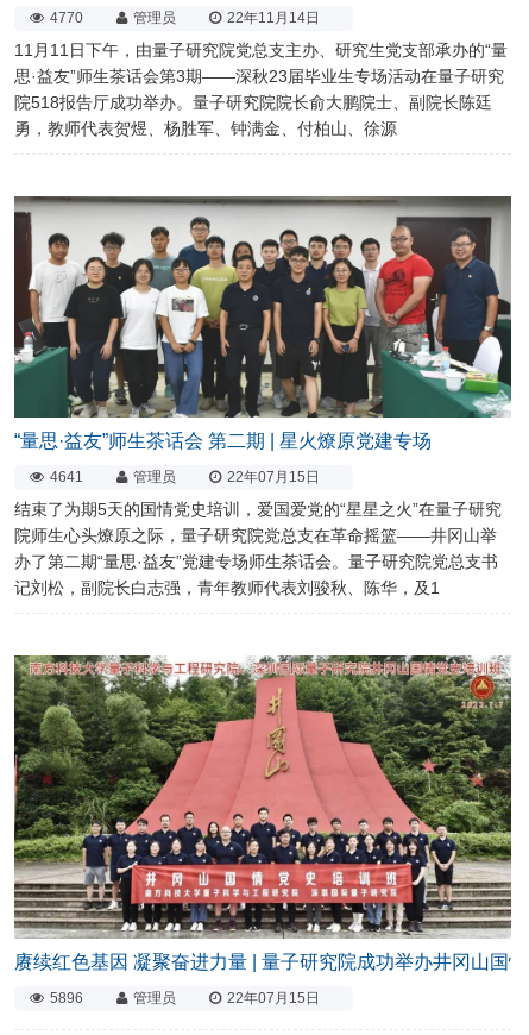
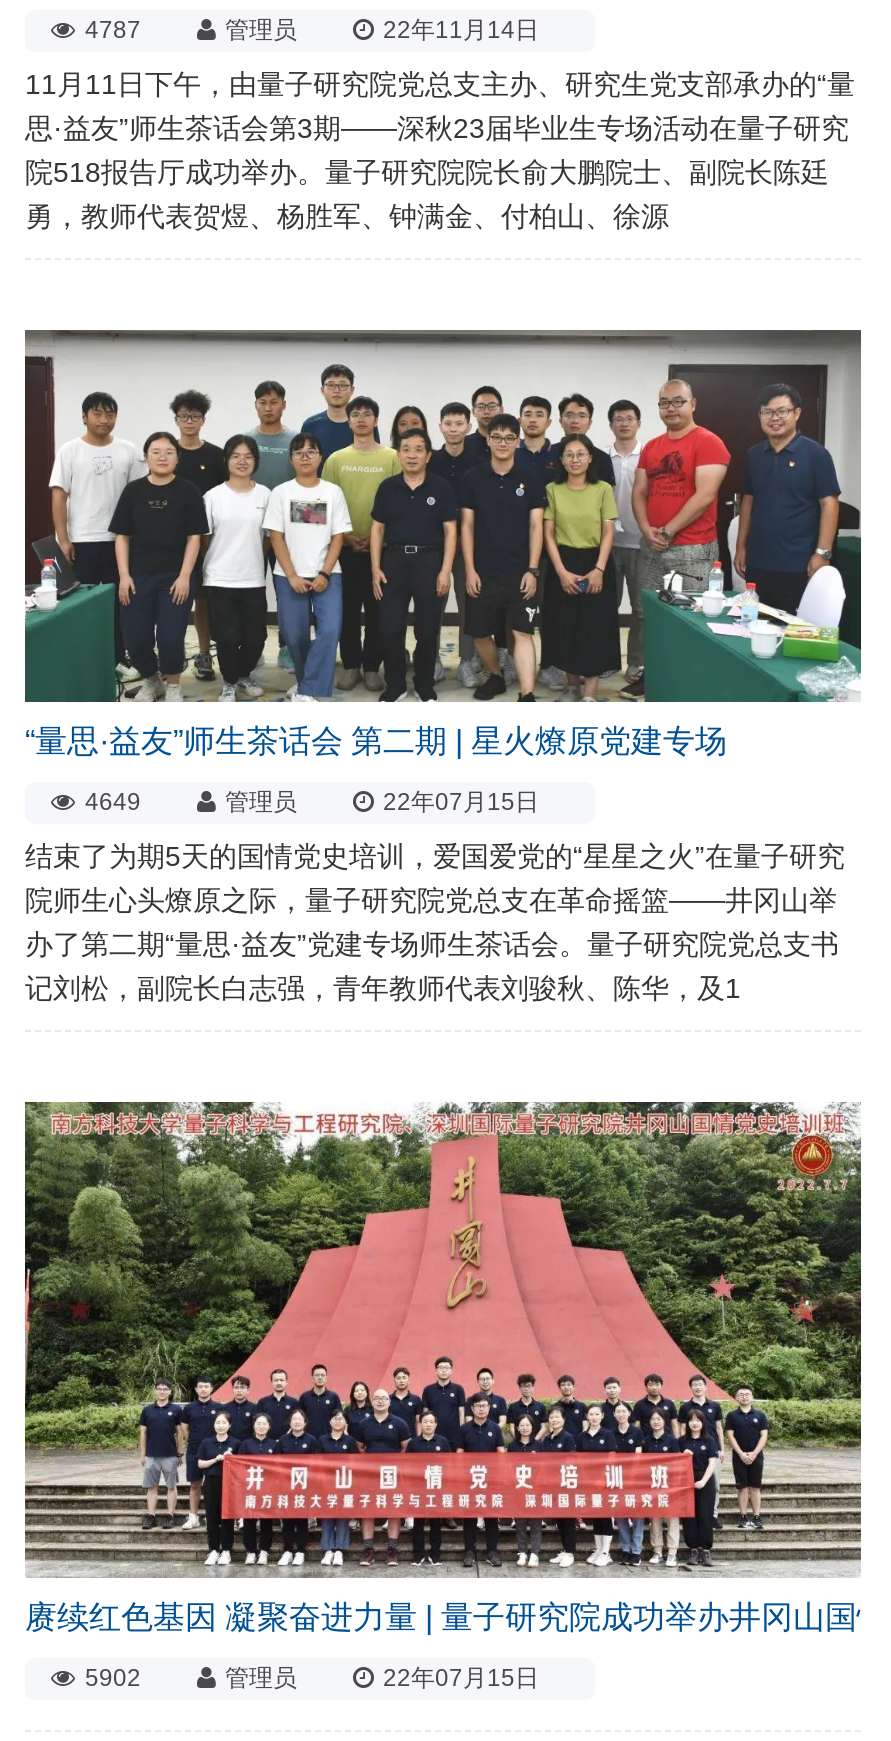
[50,9,83,26] 4770 -> [85,15,141,43] 4787
[50,469,83,486] 4641 -> [85,789,141,817] 4649
[50,989,83,1006] 5896 -> [85,1663,141,1691] 5902

